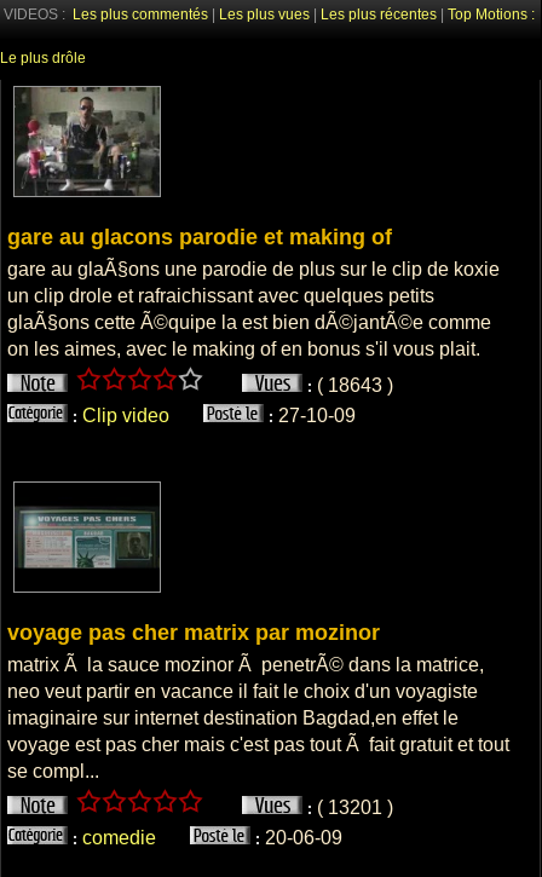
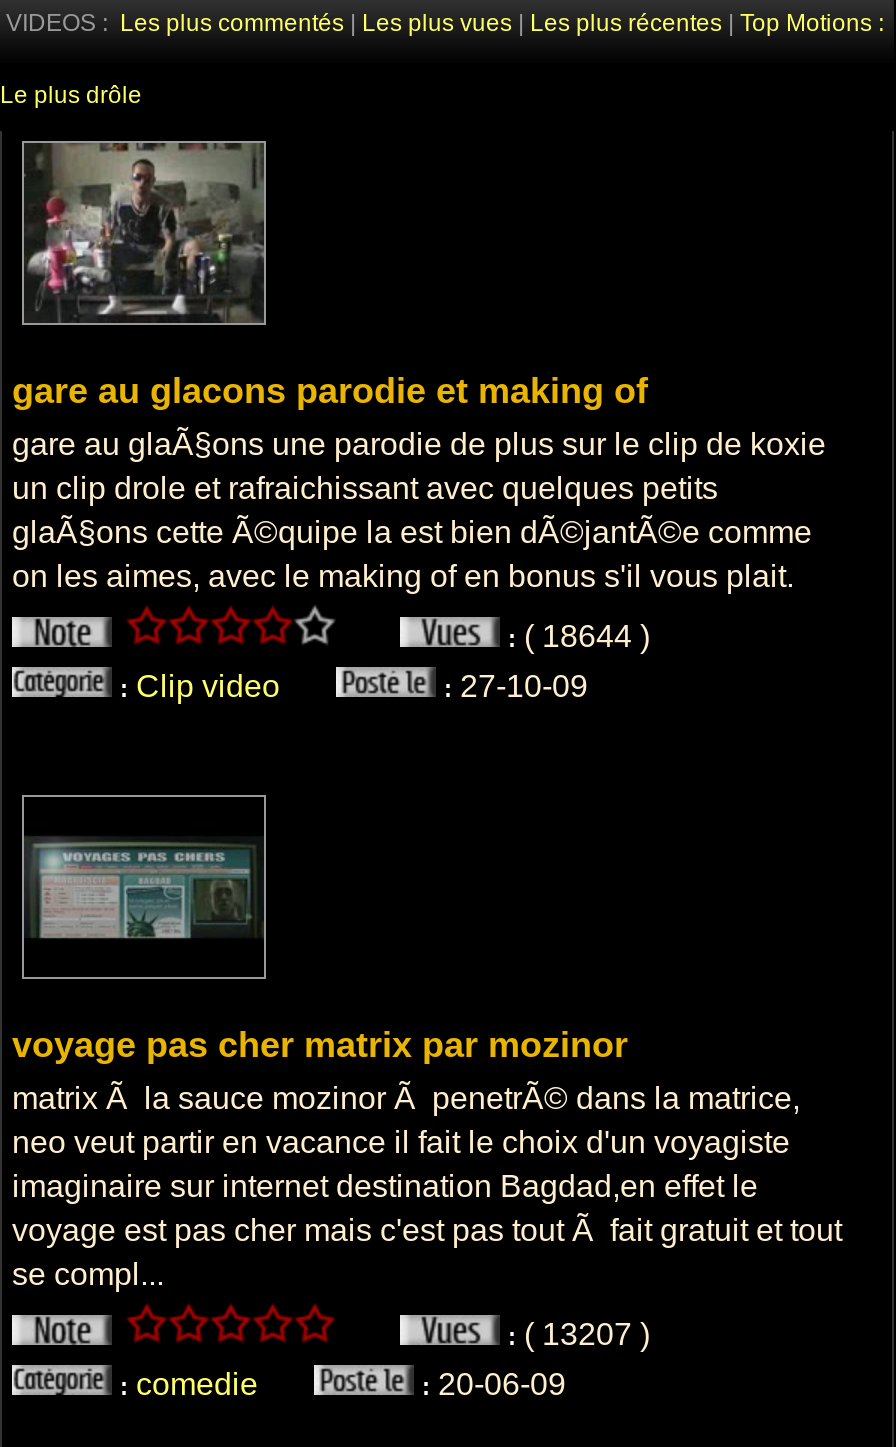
[307,375,393,396] : ( 18643 ) -> [508,619,650,653] : ( 18644 )
[307,797,393,818] : ( 13201 ) -> [508,1317,650,1351] : ( 13207 )

